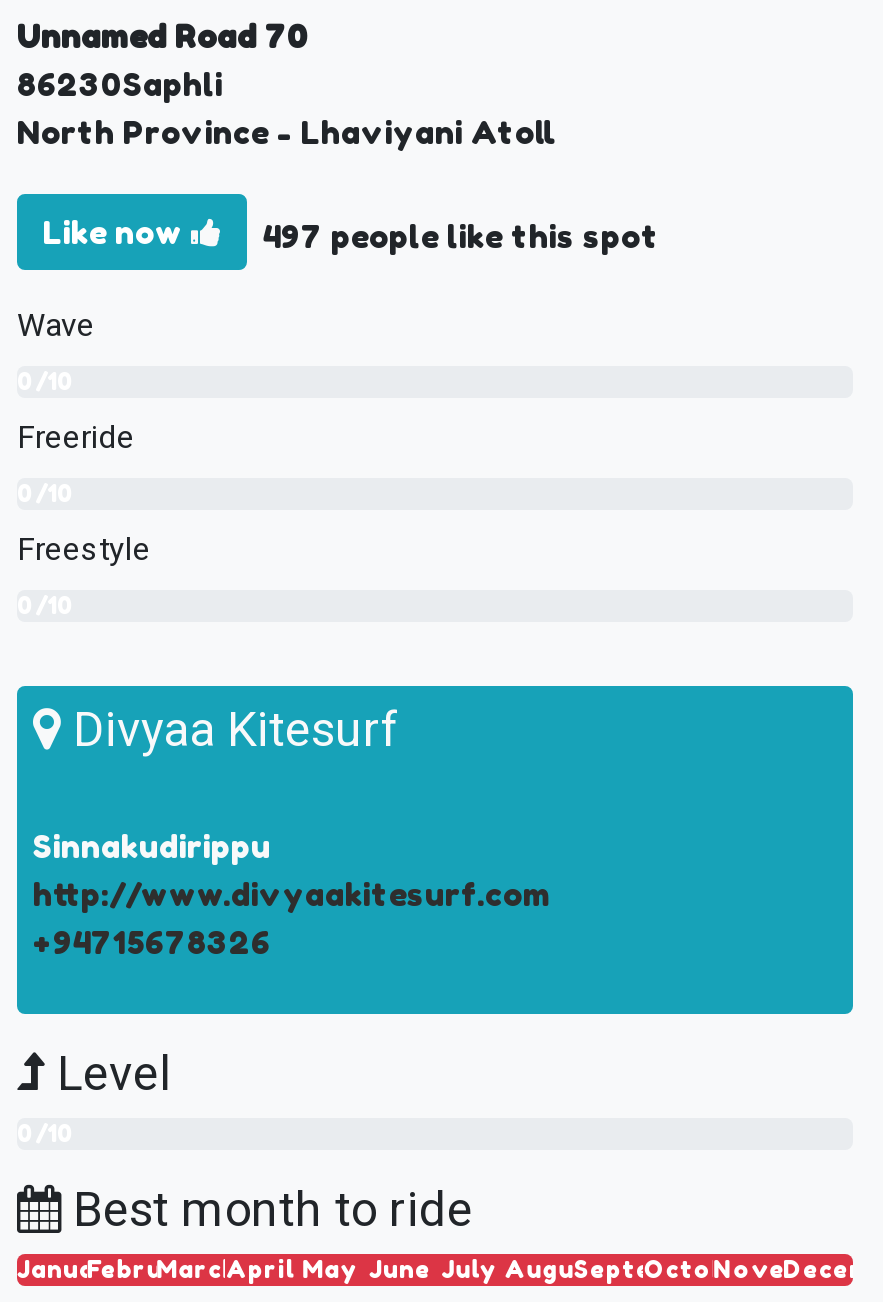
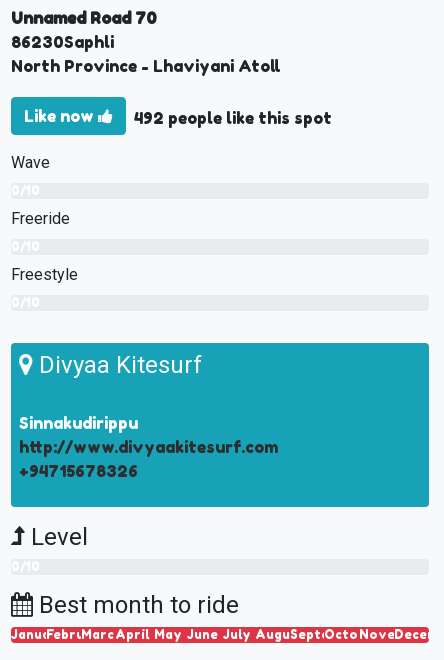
[263,216,659,256] 497 people like this spot -> [134,108,332,128] 492 people like this spot

